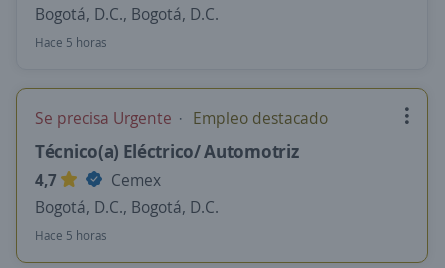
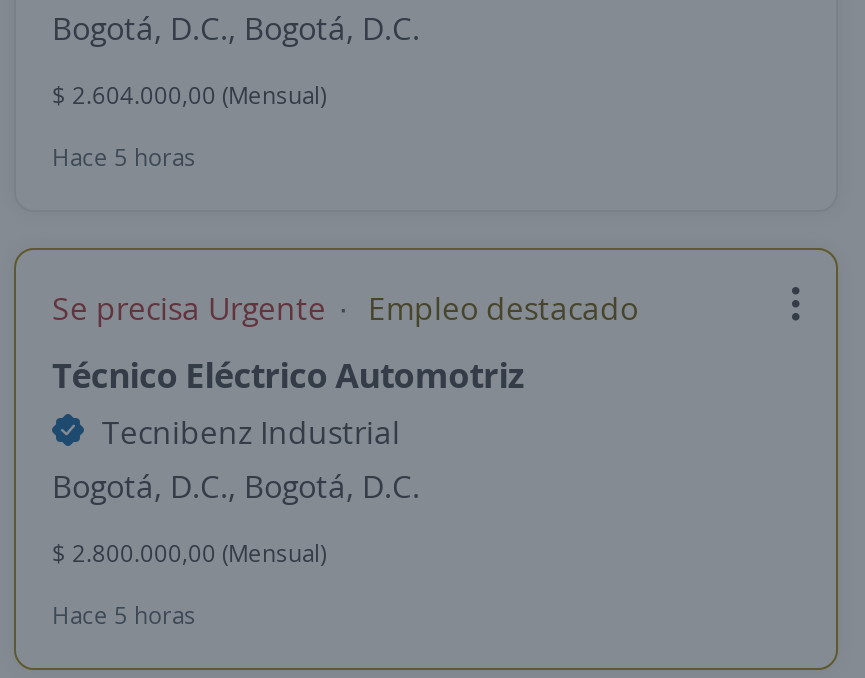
none -> [52,78,326,112] $ 2.604.000,00 (Mensual)
[35,139,298,191] Técnico(a) Eléctrico/ Automotriz | 4,7 | Cemex -> [52,350,523,454] Técnico Eléctrico Automotriz | Tecnibenz Industrial
none -> [52,536,326,570] $ 2.800.000,00 (Mensual)

